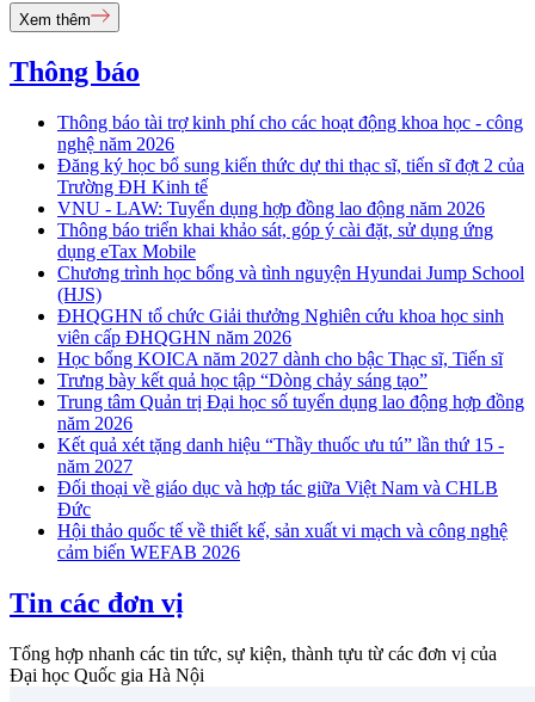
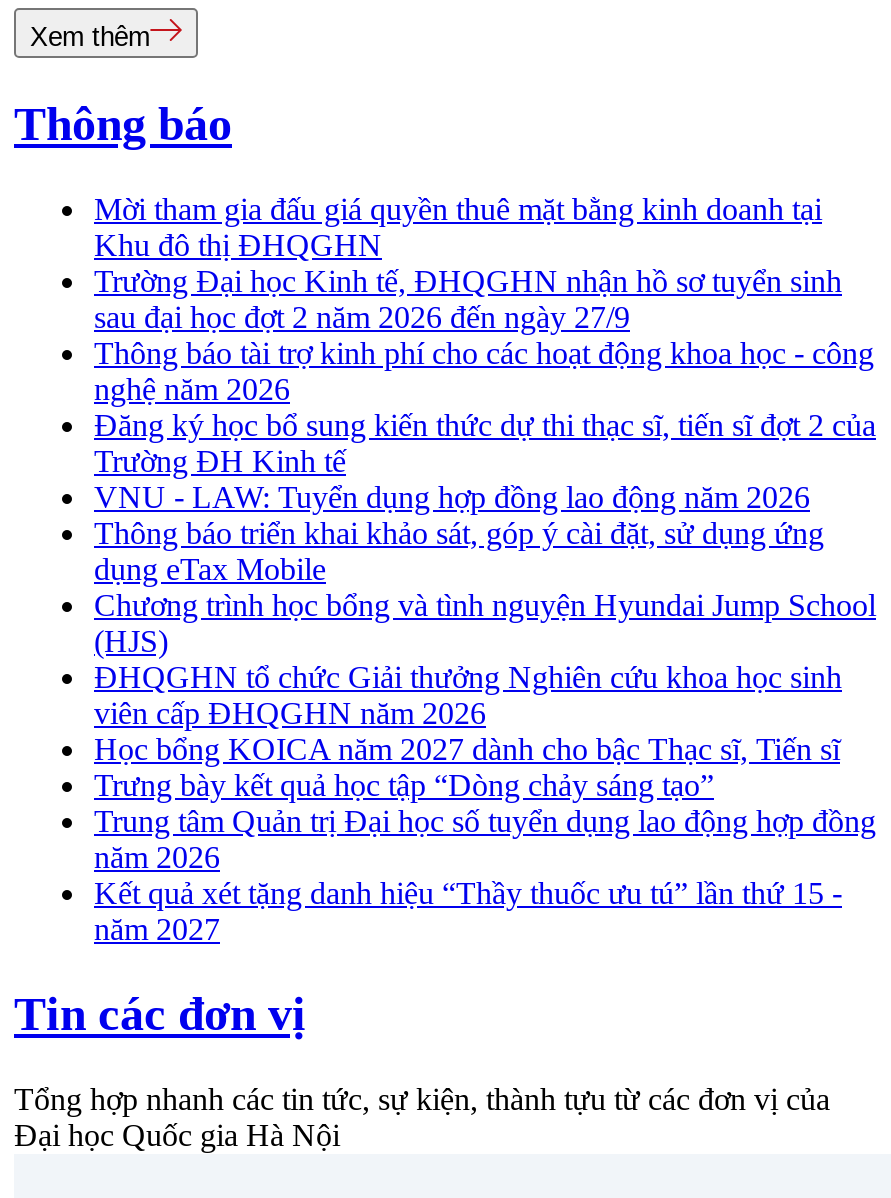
none -> [94,192,842,334] Mời tham gia đấu giá quyền thuê mặt bằng kinh doanh tại | Khu đô thị ĐHQGHN | Trường Đại học Kinh tế, ĐHQGHN nhận hồ sơ tuyển sinh | sau đại học đợt 2 năm 2026 đến ngày 27/9
moved [57,112,524,477] -> [94,336,876,946]: Thông báo tài trợ kinh phí cho các hoạt động khoa học - công | nghệ năm 2026 | Đăng ký học bổ sung kiến thức dự thi thạc sĩ, tiến sĩ đợt 2 của | ... | Kết quả xét tặng danh hiệu “Thầy thuốc ưu tú” lần thứ 15 - | năm 2027
[57,478,508,563] Đối thoại về giáo dục và hợp tác giữa Việt Nam và CHLB | Đức | Hội thảo quốc tế về thiết kế, sản xuất vi mạch và công nghệ | cảm biến WEFAB 2026 -> none

